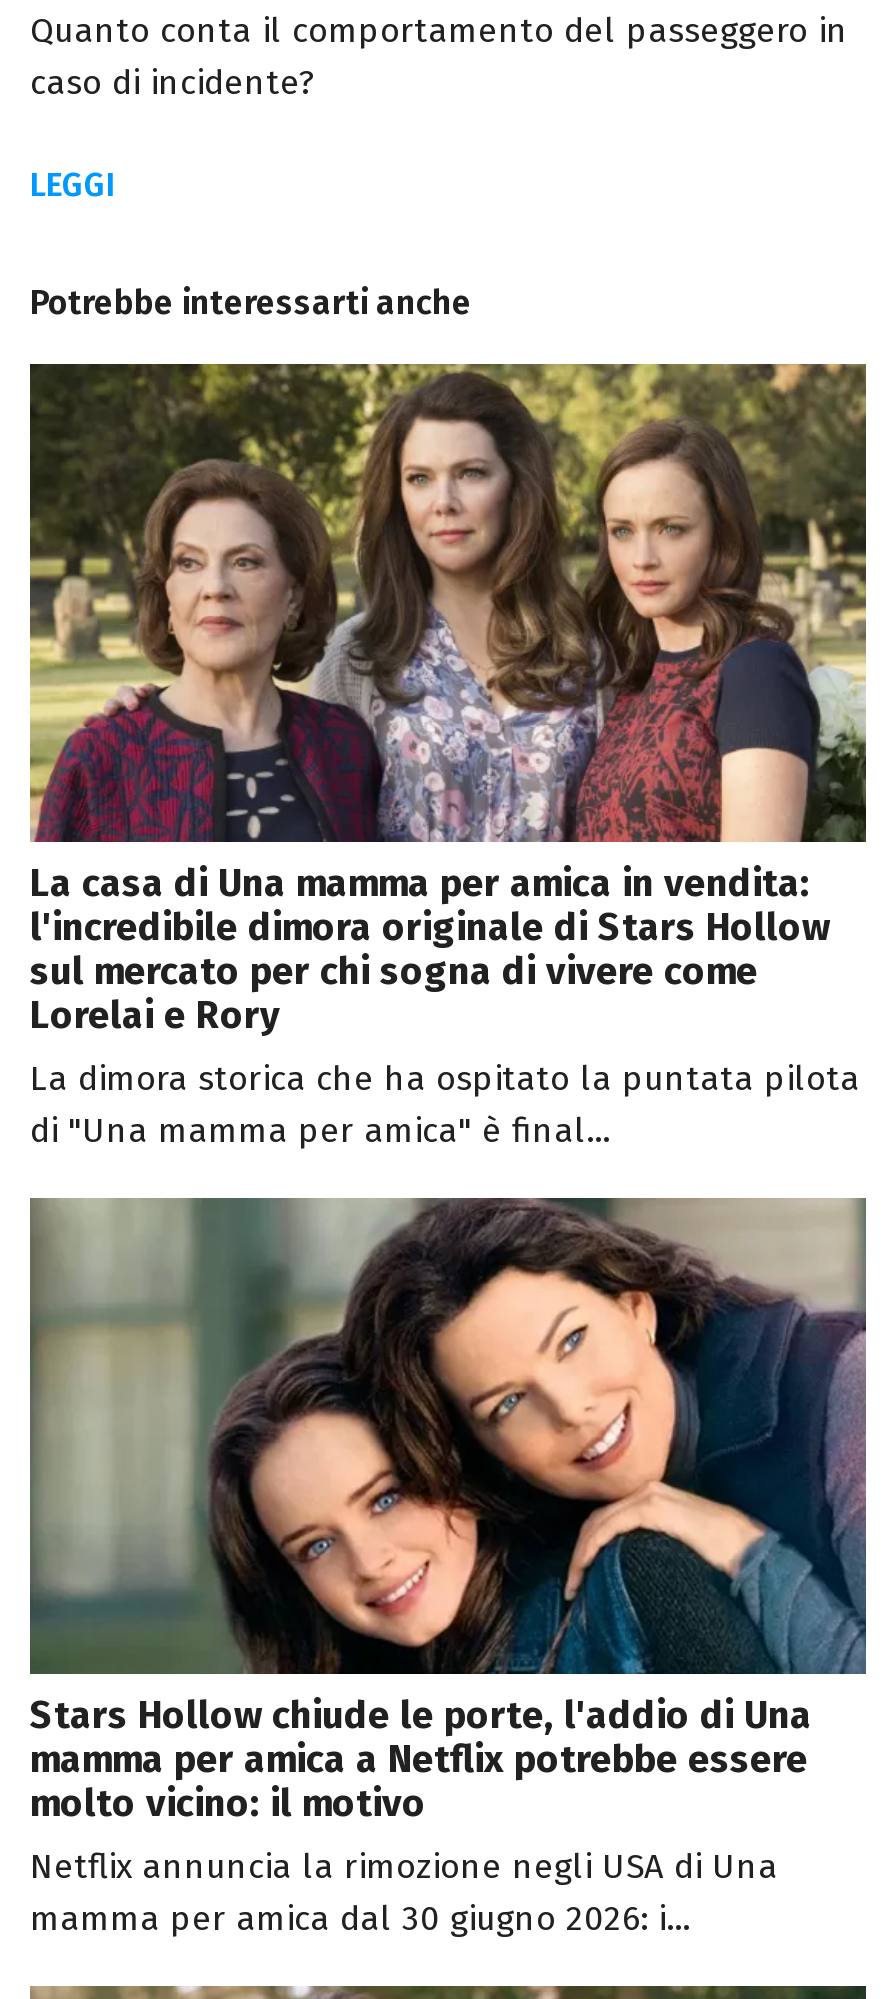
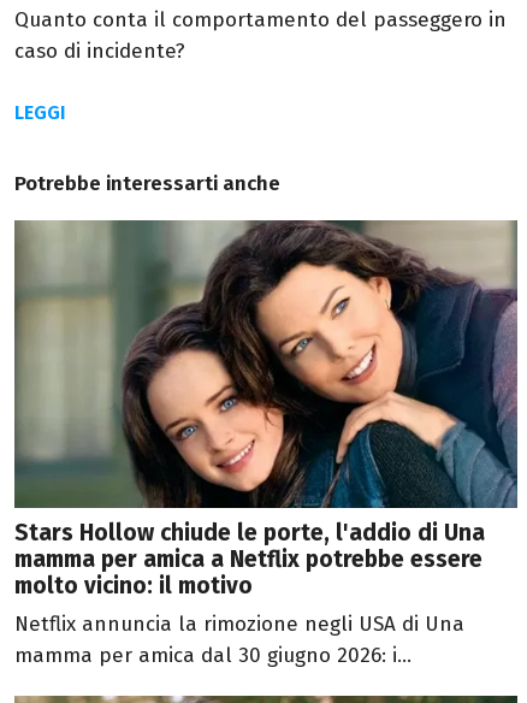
[28,362,868,1152] [image] | La casa di Una mamma per amica in vendita: | l'incredibile dimora originale di Stars Hollow | sul mercato per chi sogna di vivere come | Lorelai e Rory | La dimora storica che ha ospitato la puntata pilota | di "Una mamma per amica" è final... -> none

